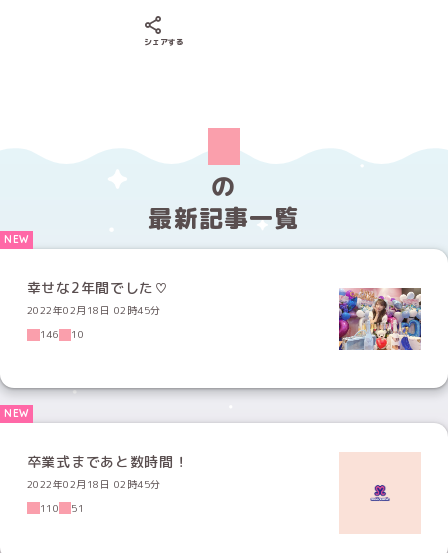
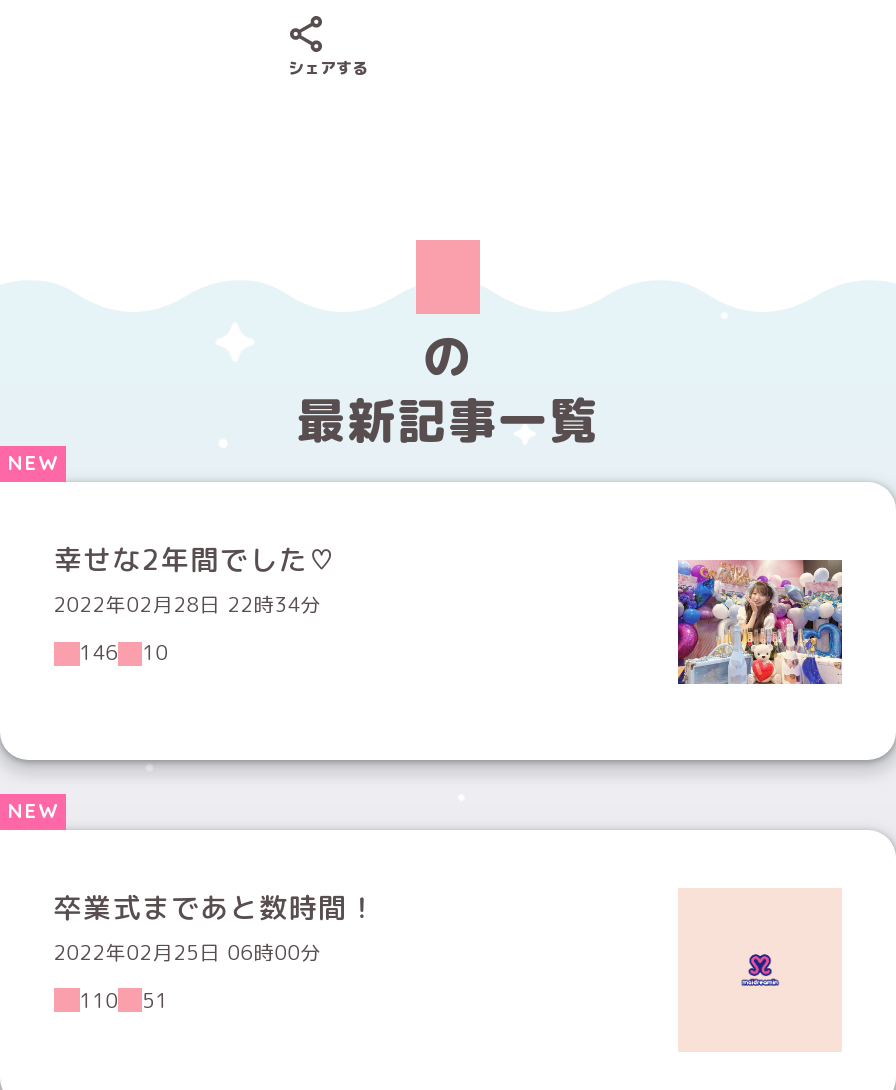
[27,303,161,317] 2022年02月18日 02時45分 -> [53,590,321,618] 2022年02月28日 22時34分
[27,477,161,491] 2022年02月18日 02時45分 -> [53,937,321,965] 2022年02月25日 06時00分

